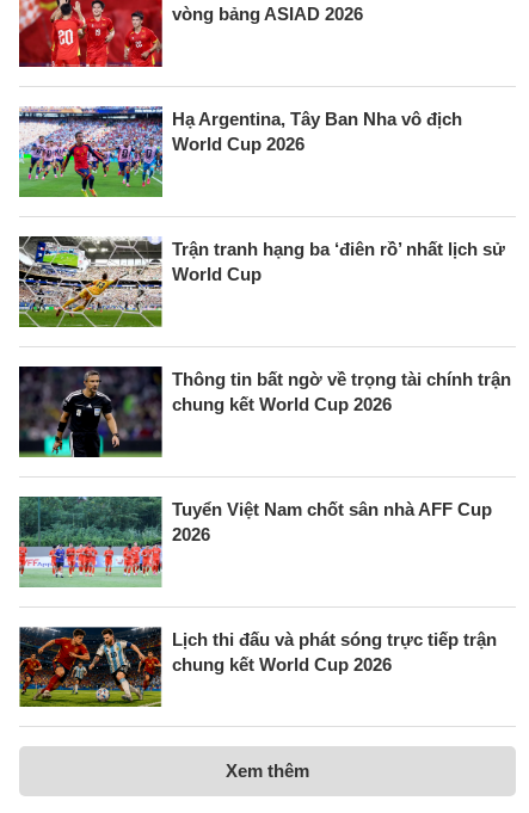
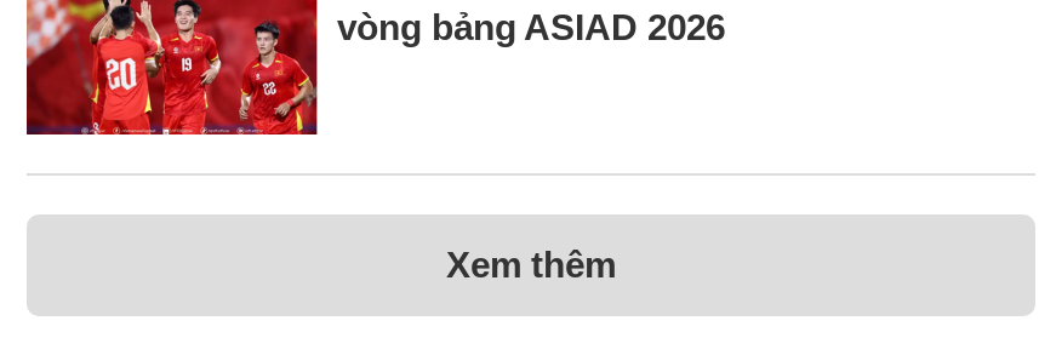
[18,106,462,198] [image] | Hạ Argentina, Tây Ban Nha vô địch | World Cup 2026 -> none
[18,235,505,328] [image] | Trận tranh hạng ba ‘điên rồ’ nhất lịch sử | World Cup -> none
[18,365,511,458] [image] | Thông tin bất ngờ về trọng tài chính trận | chung kết World Cup 2026 -> none
[18,495,492,589] [image] | Tuyển Việt Nam chốt sân nhà AFF Cup | 2026 -> none
[18,626,497,708] [image] | Lịch thi đấu và phát sóng trực tiếp trận | chung kết World Cup 2026 -> none

